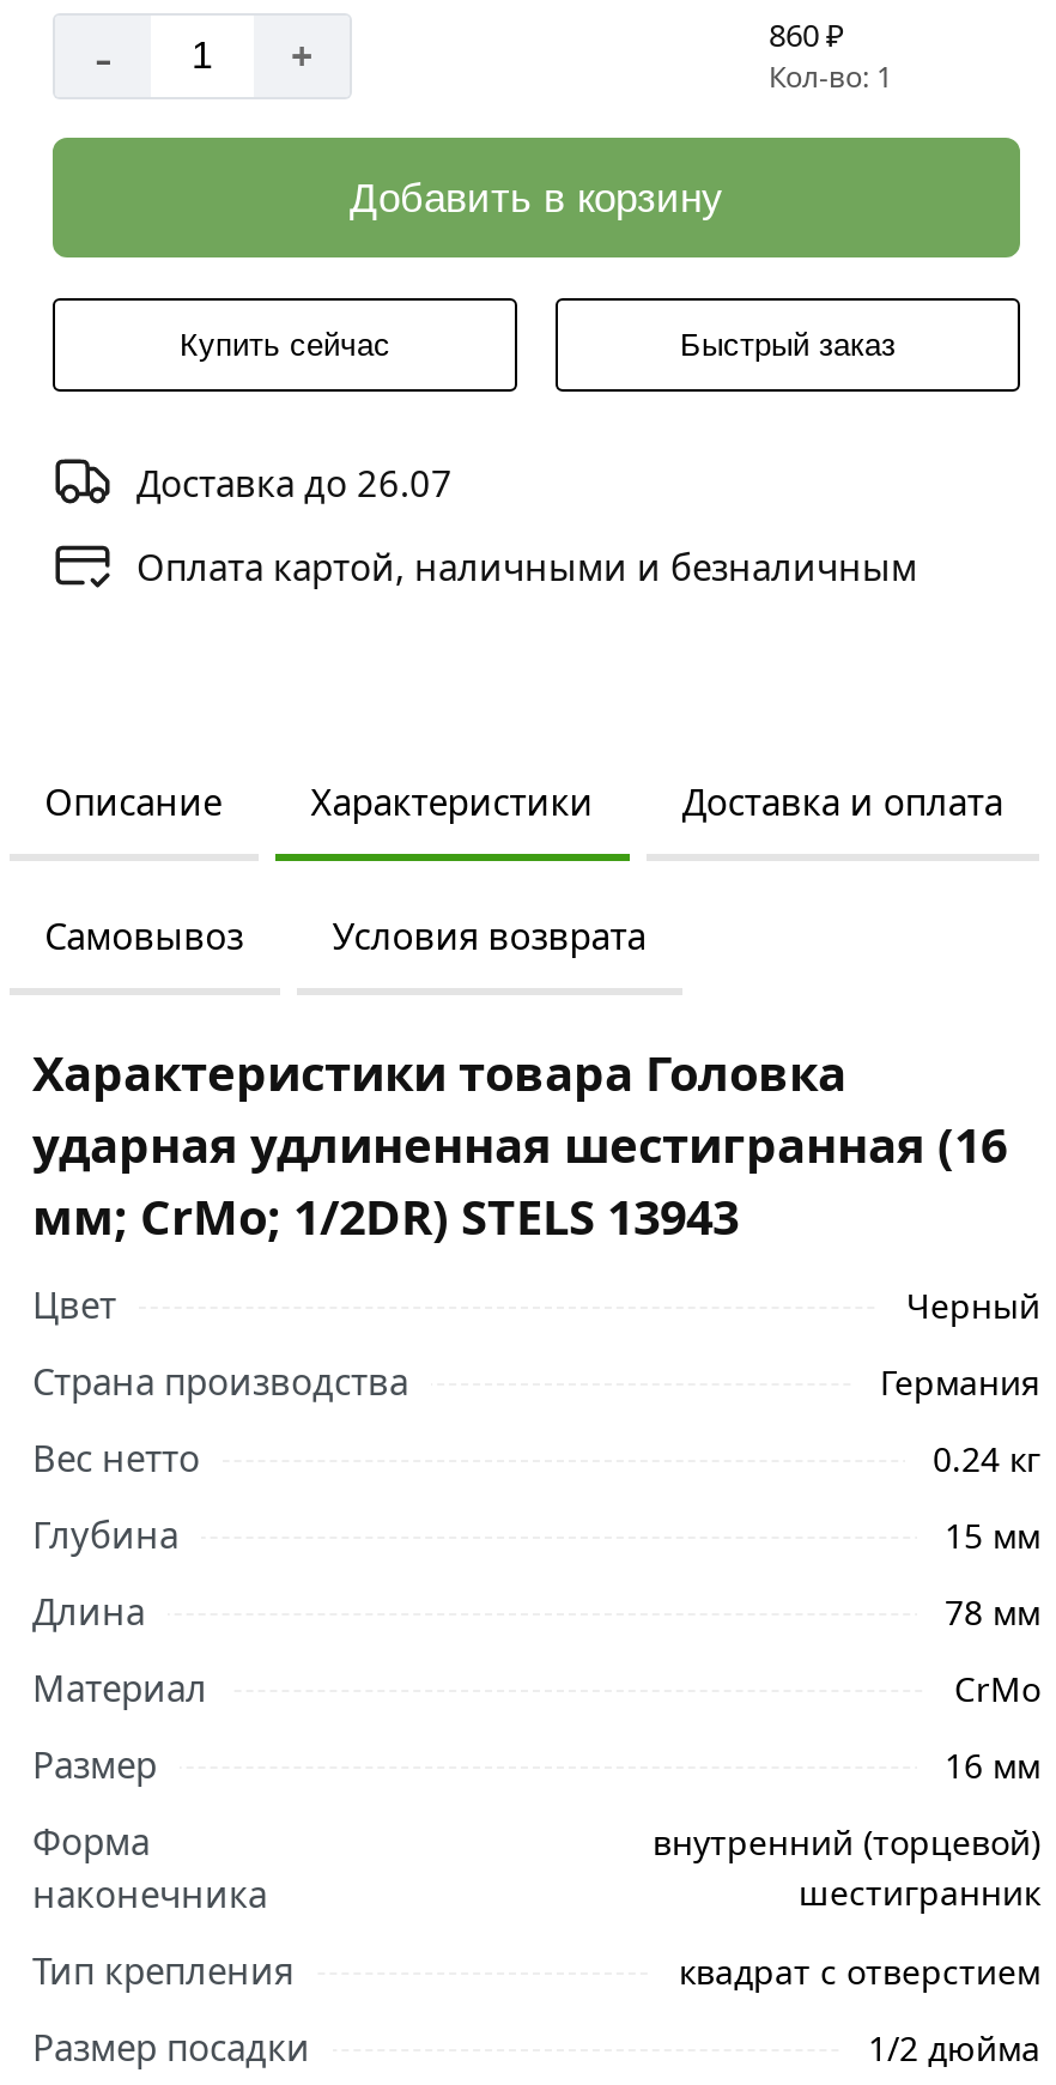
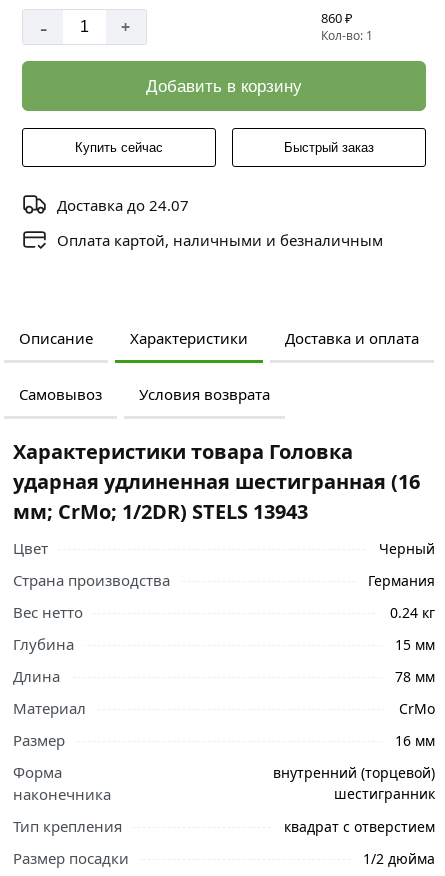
[136,457,453,505] Доставка до 26.07 -> [57,194,189,214] Доставка до 24.07

